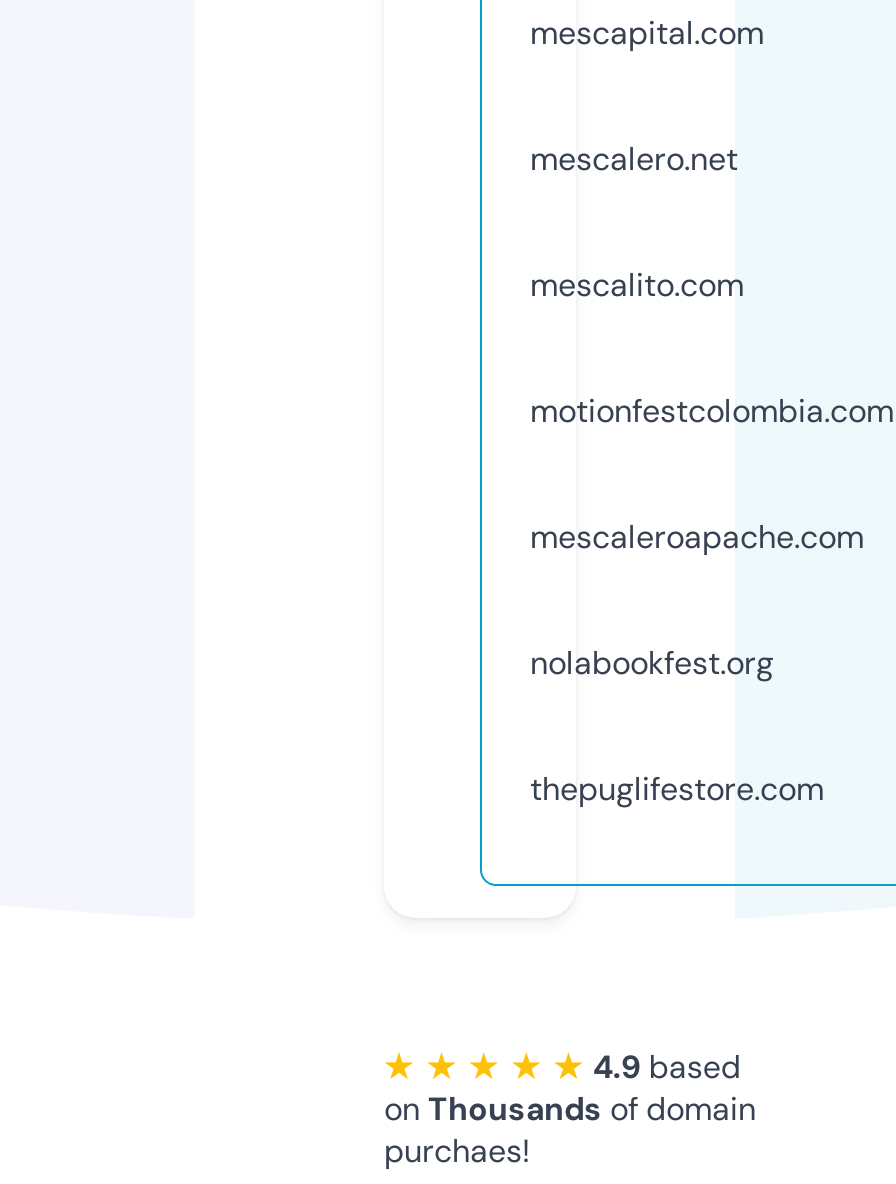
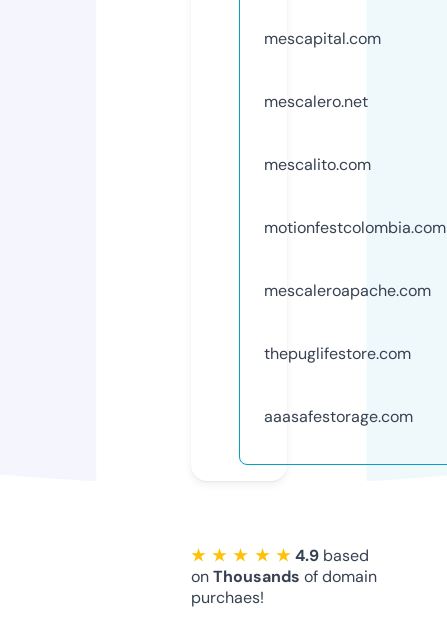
[530,642,774,684] nolabookfest.org -> none
moved [530,768,824,810] -> [264,343,411,364]: thepuglifestore.com
none -> [264,406,413,427] aaasafestorage.com

